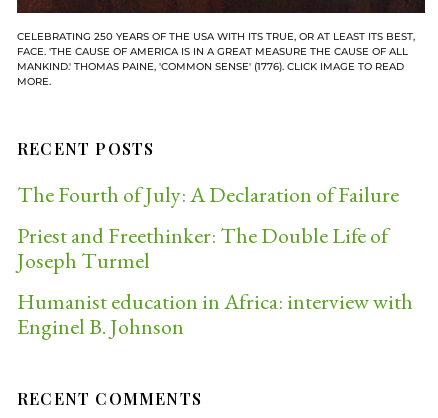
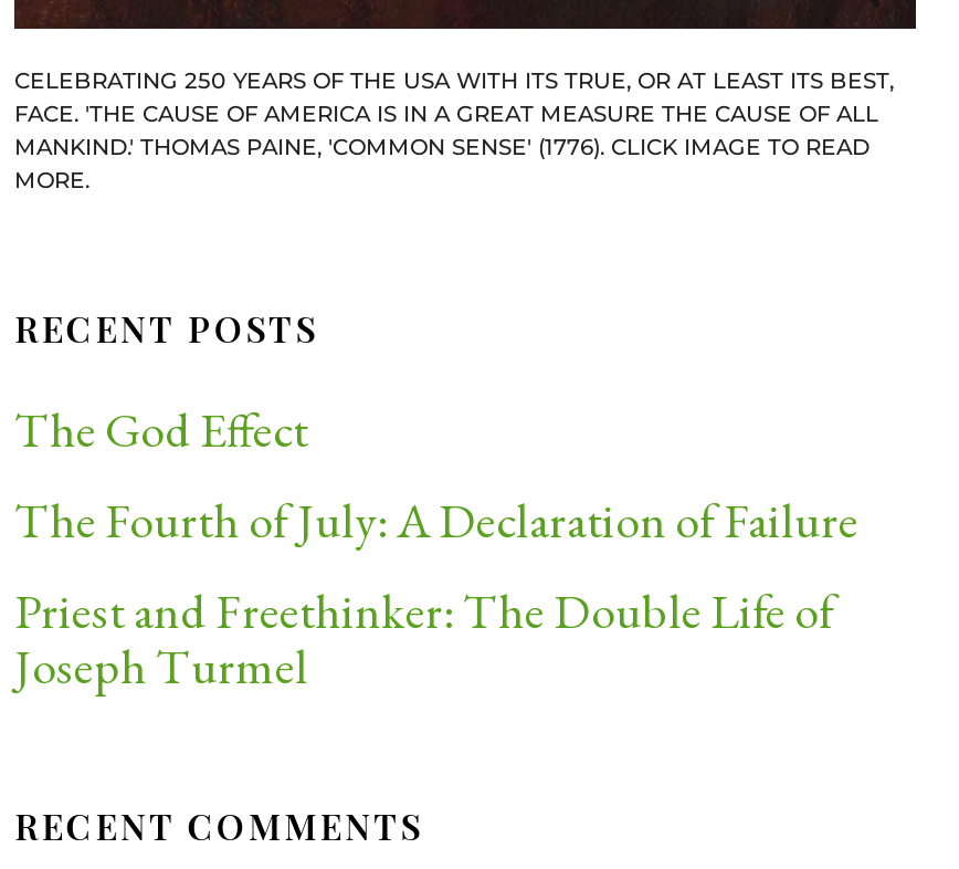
none -> [14,398,308,463] The God Effect
moved [17,180,399,275] -> [14,489,858,699]: The Fourth of July: A Declaration of Failure | Priest and Freethinker: The Double Life of | Joseph Turmel
[17,287,413,341] Humanist education in Africa: interview with | Enginel B. Johnson -> none

